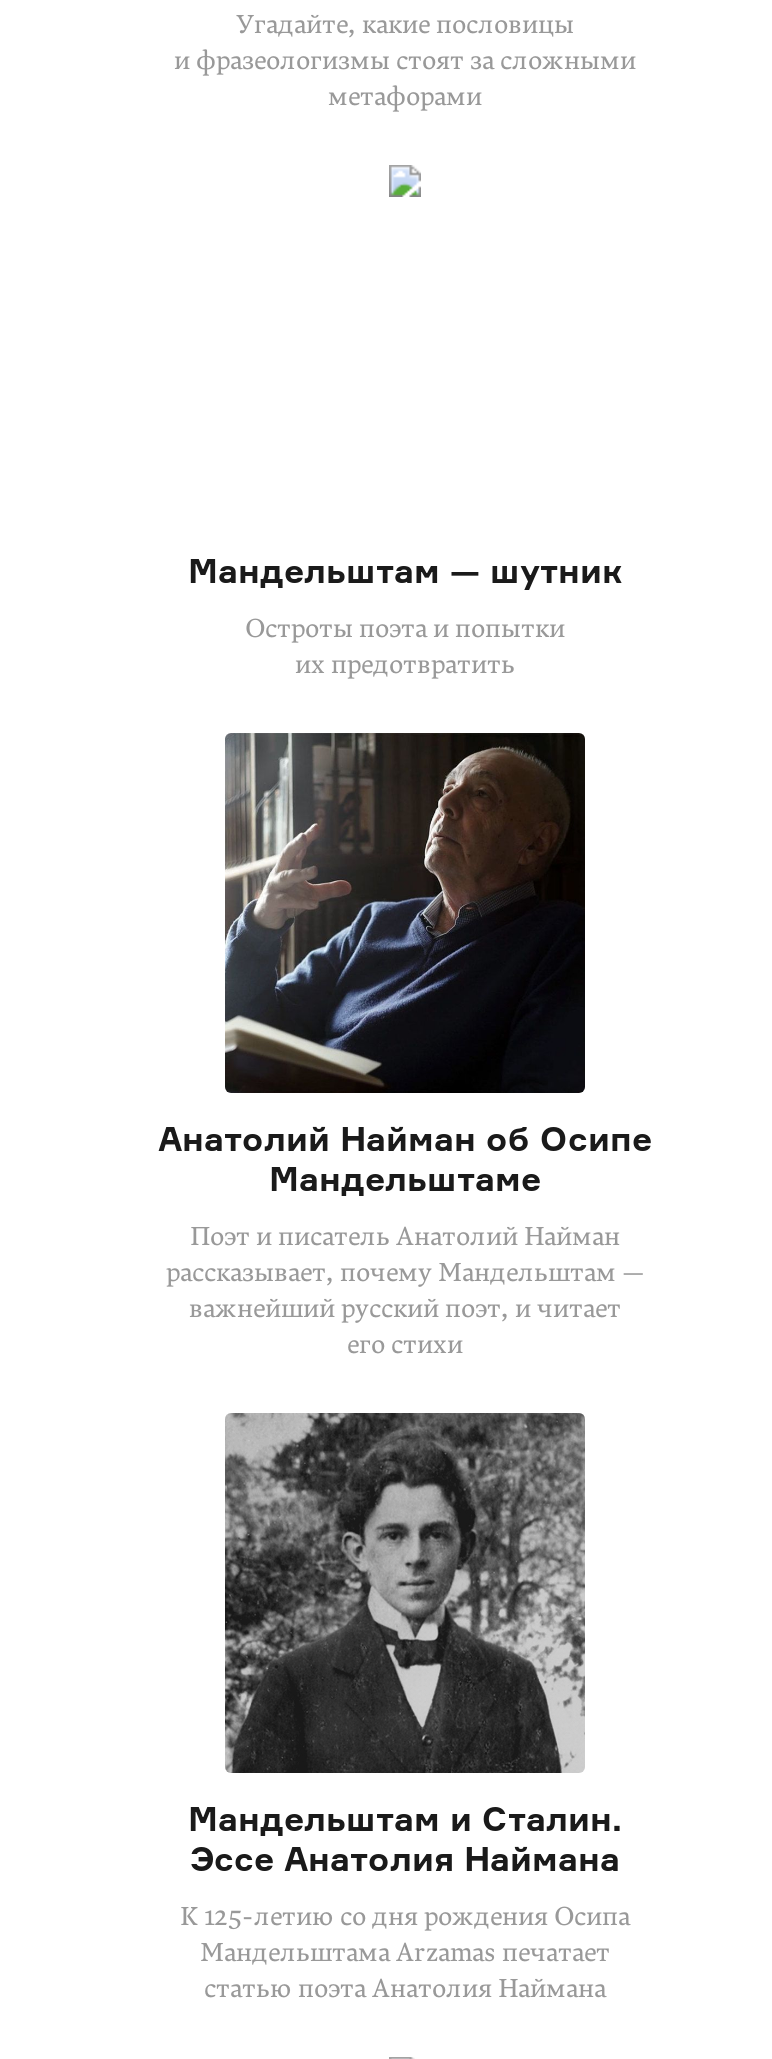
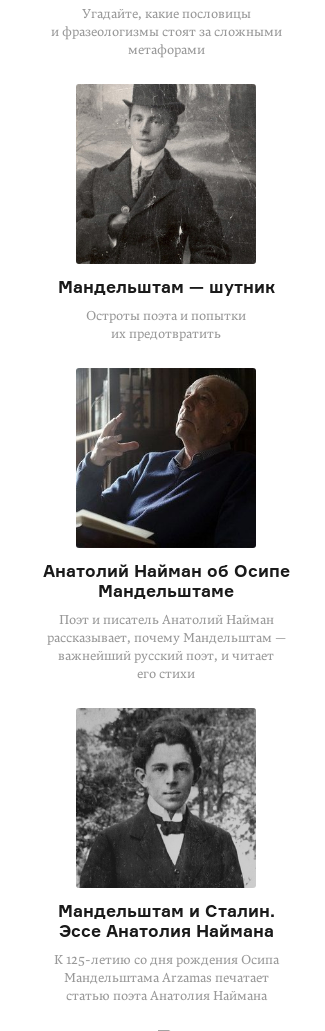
none -> [75,83,257,265] [image]

